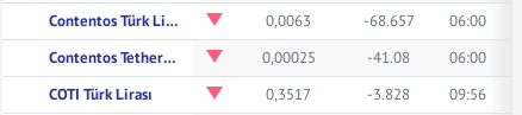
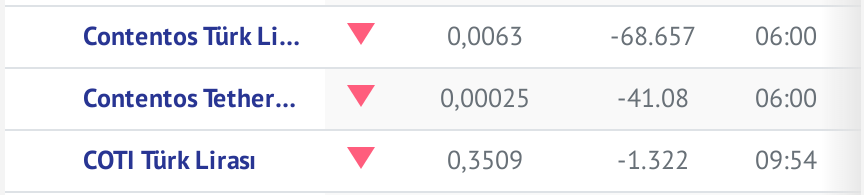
[266,84,311,104] 0,3517 -> [447,143,523,177] 0,3509
[367,84,410,104] -3.828 -> [617,143,689,177] -1.322
[449,84,486,104] 09:56 -> [755,143,817,177] 09:54

